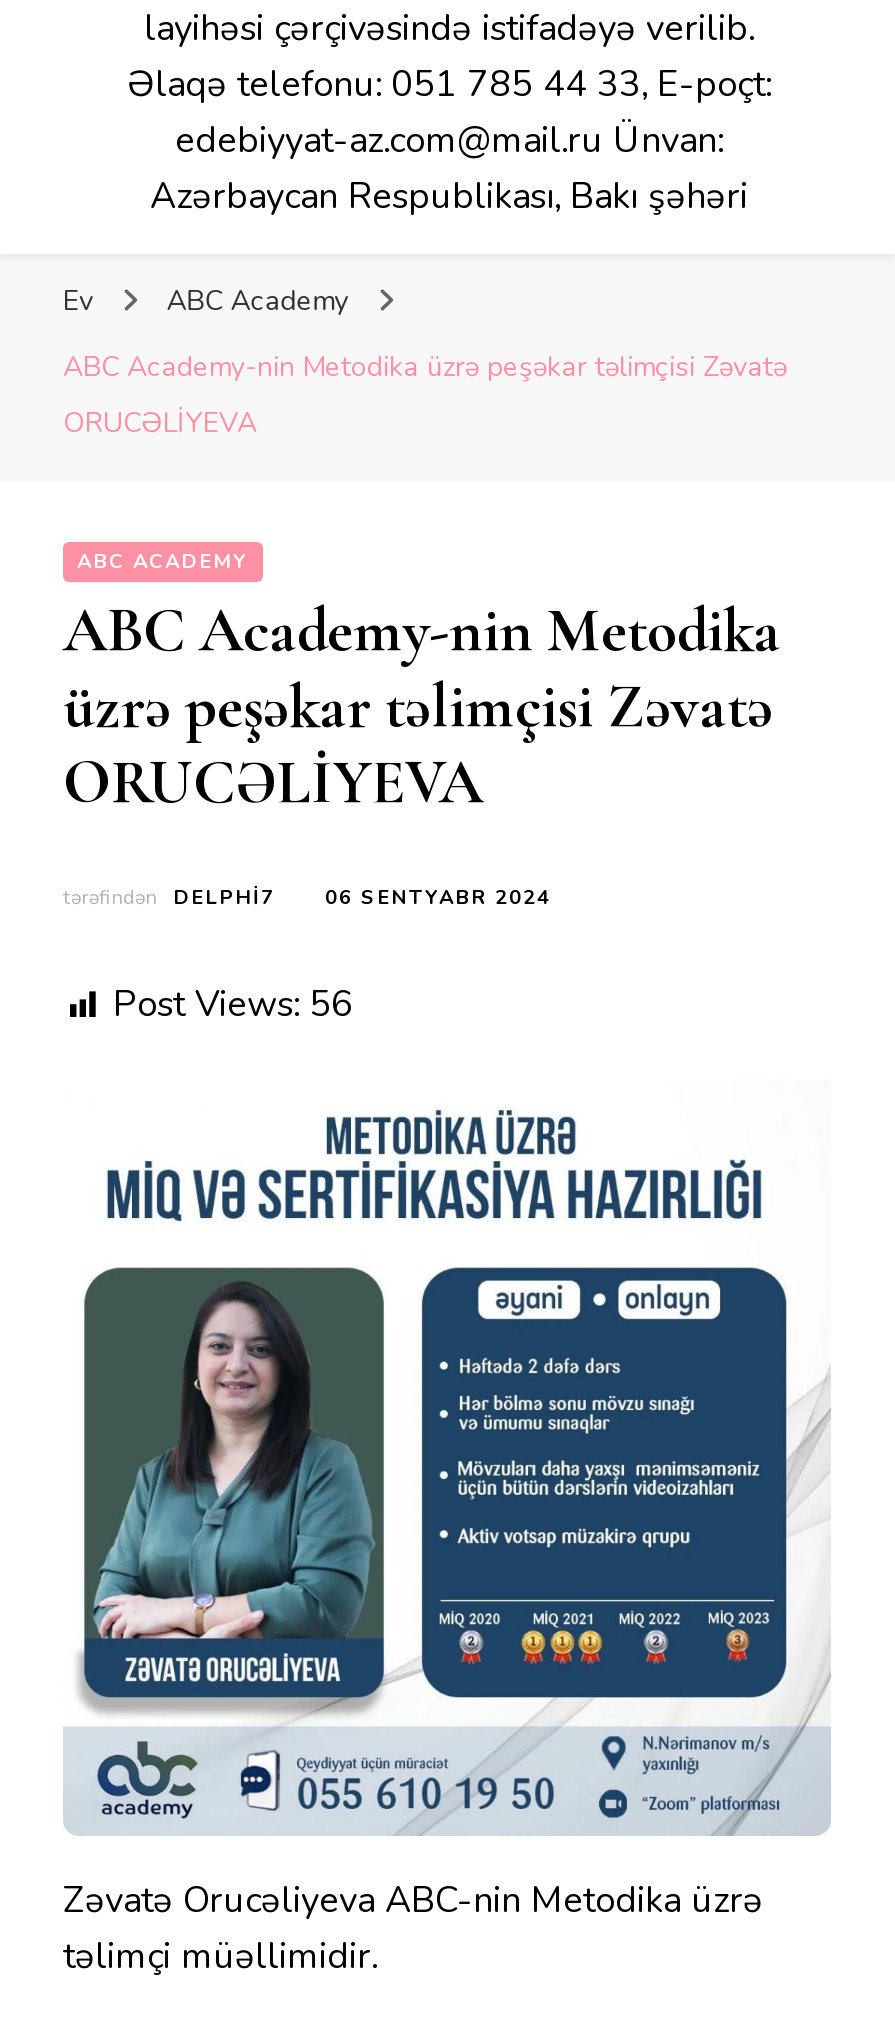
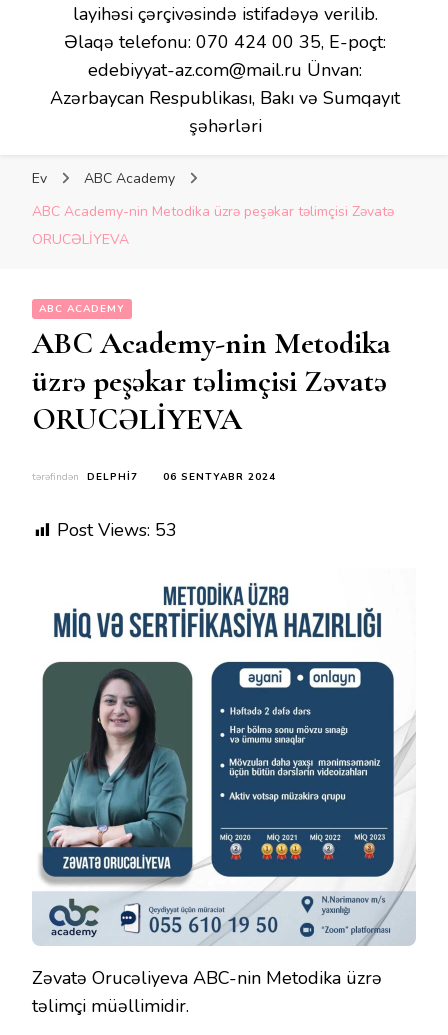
[127,60,771,108] Əlaqə telefonu: 051 785 44 33, E-poçt: -> [64,30,386,54] Əlaqə telefonu: 070 424 00 35, E-poçt:
[150,172,748,220] Azərbaycan Respublikası, Bakı şəhəri -> [50,86,400,138] Azərbaycan Respublikası, Bakı və Sumqayıt | şəhərləri
[113,980,353,1028] Post Views: 56 -> [57,518,177,542] Post Views: 53

